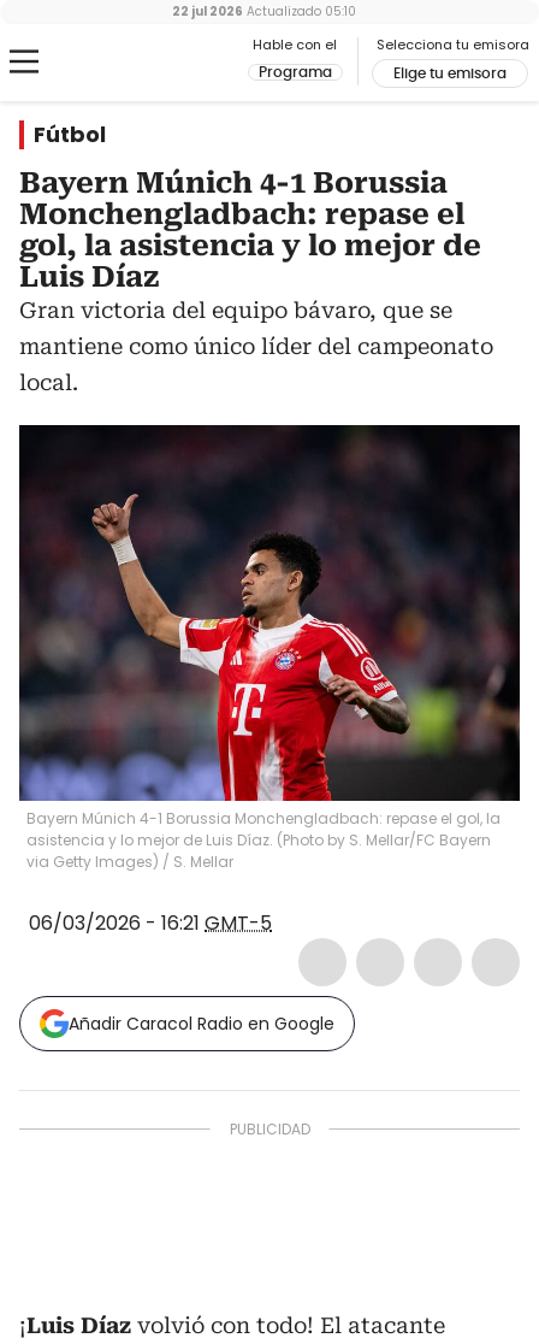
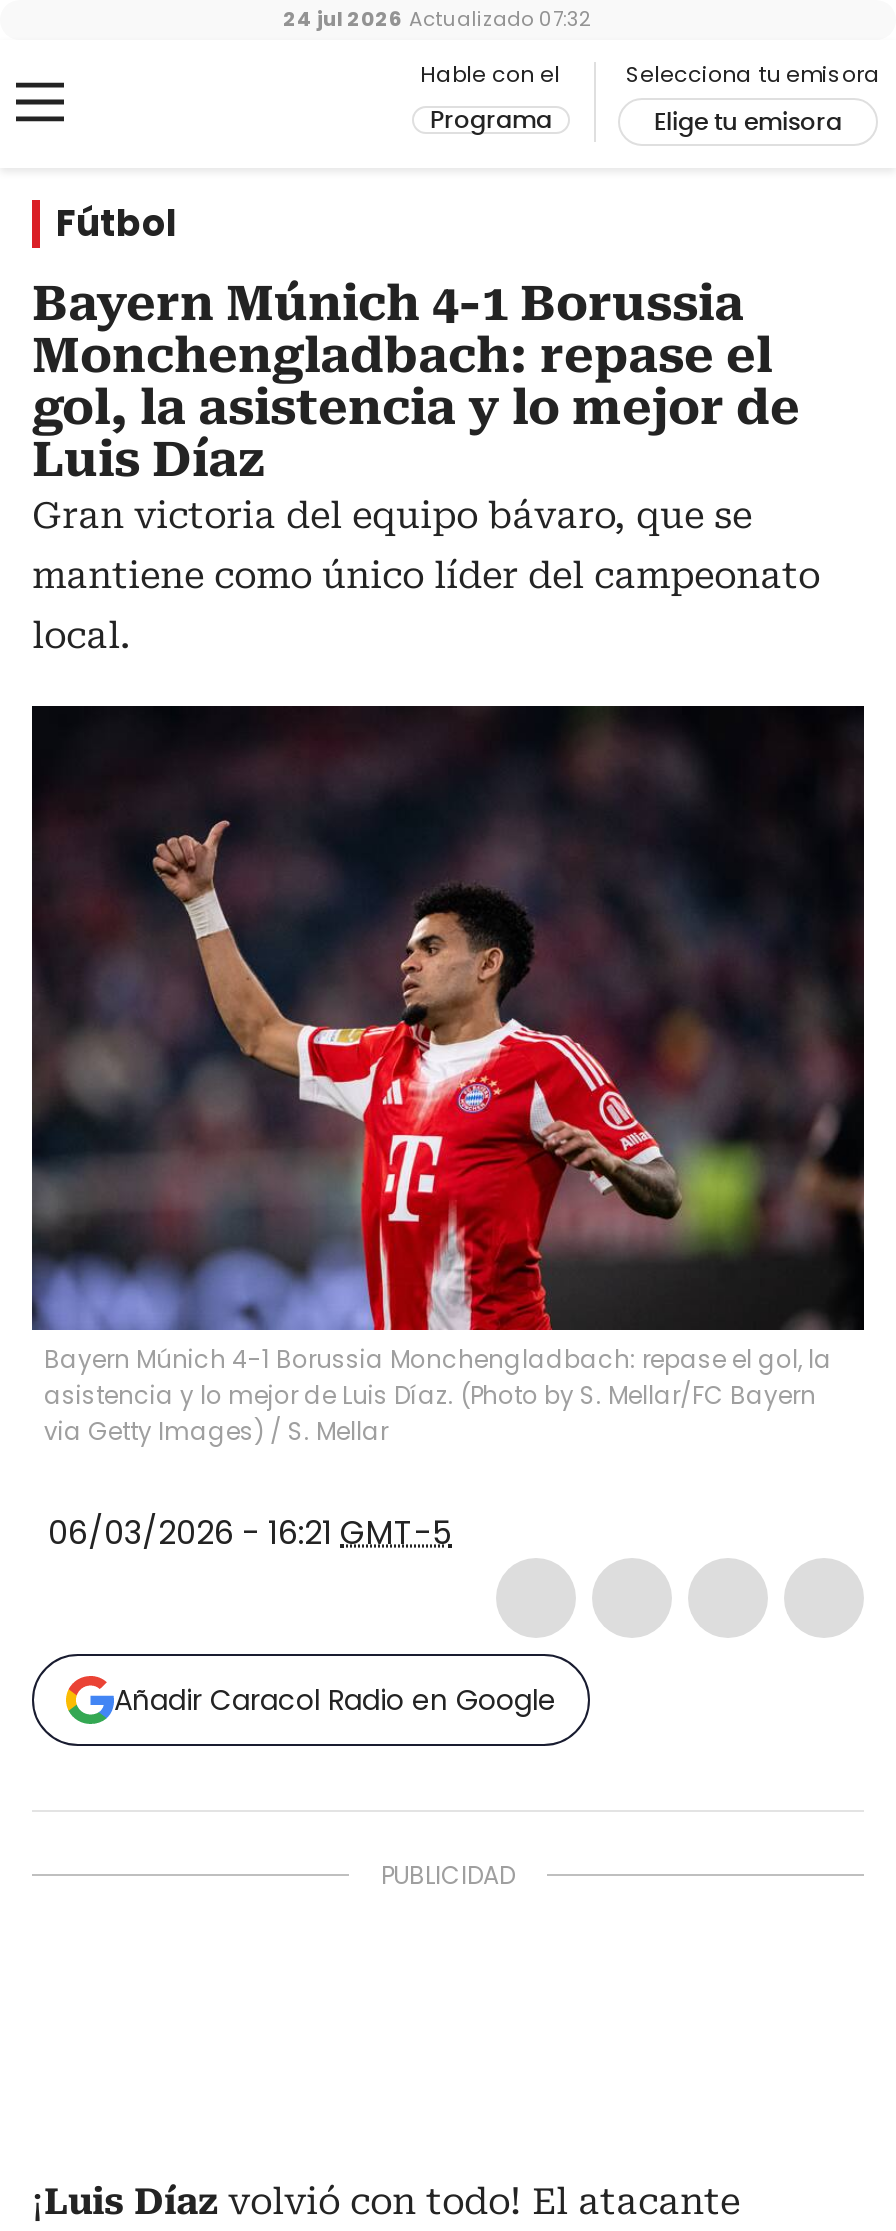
[171,2,356,20] 22 jul 2026 Actualizado 05:10 -> [283,4,593,34] 24 jul 2026 Actualizado 07:32

